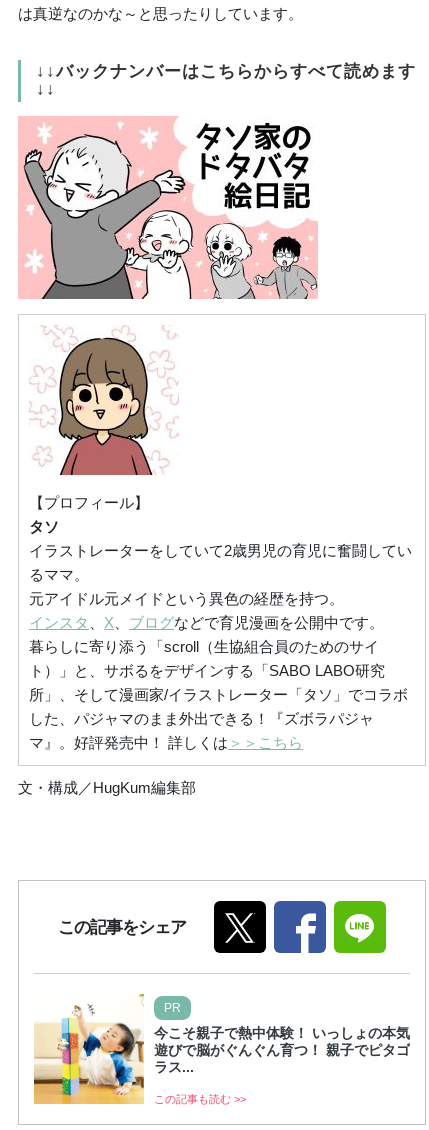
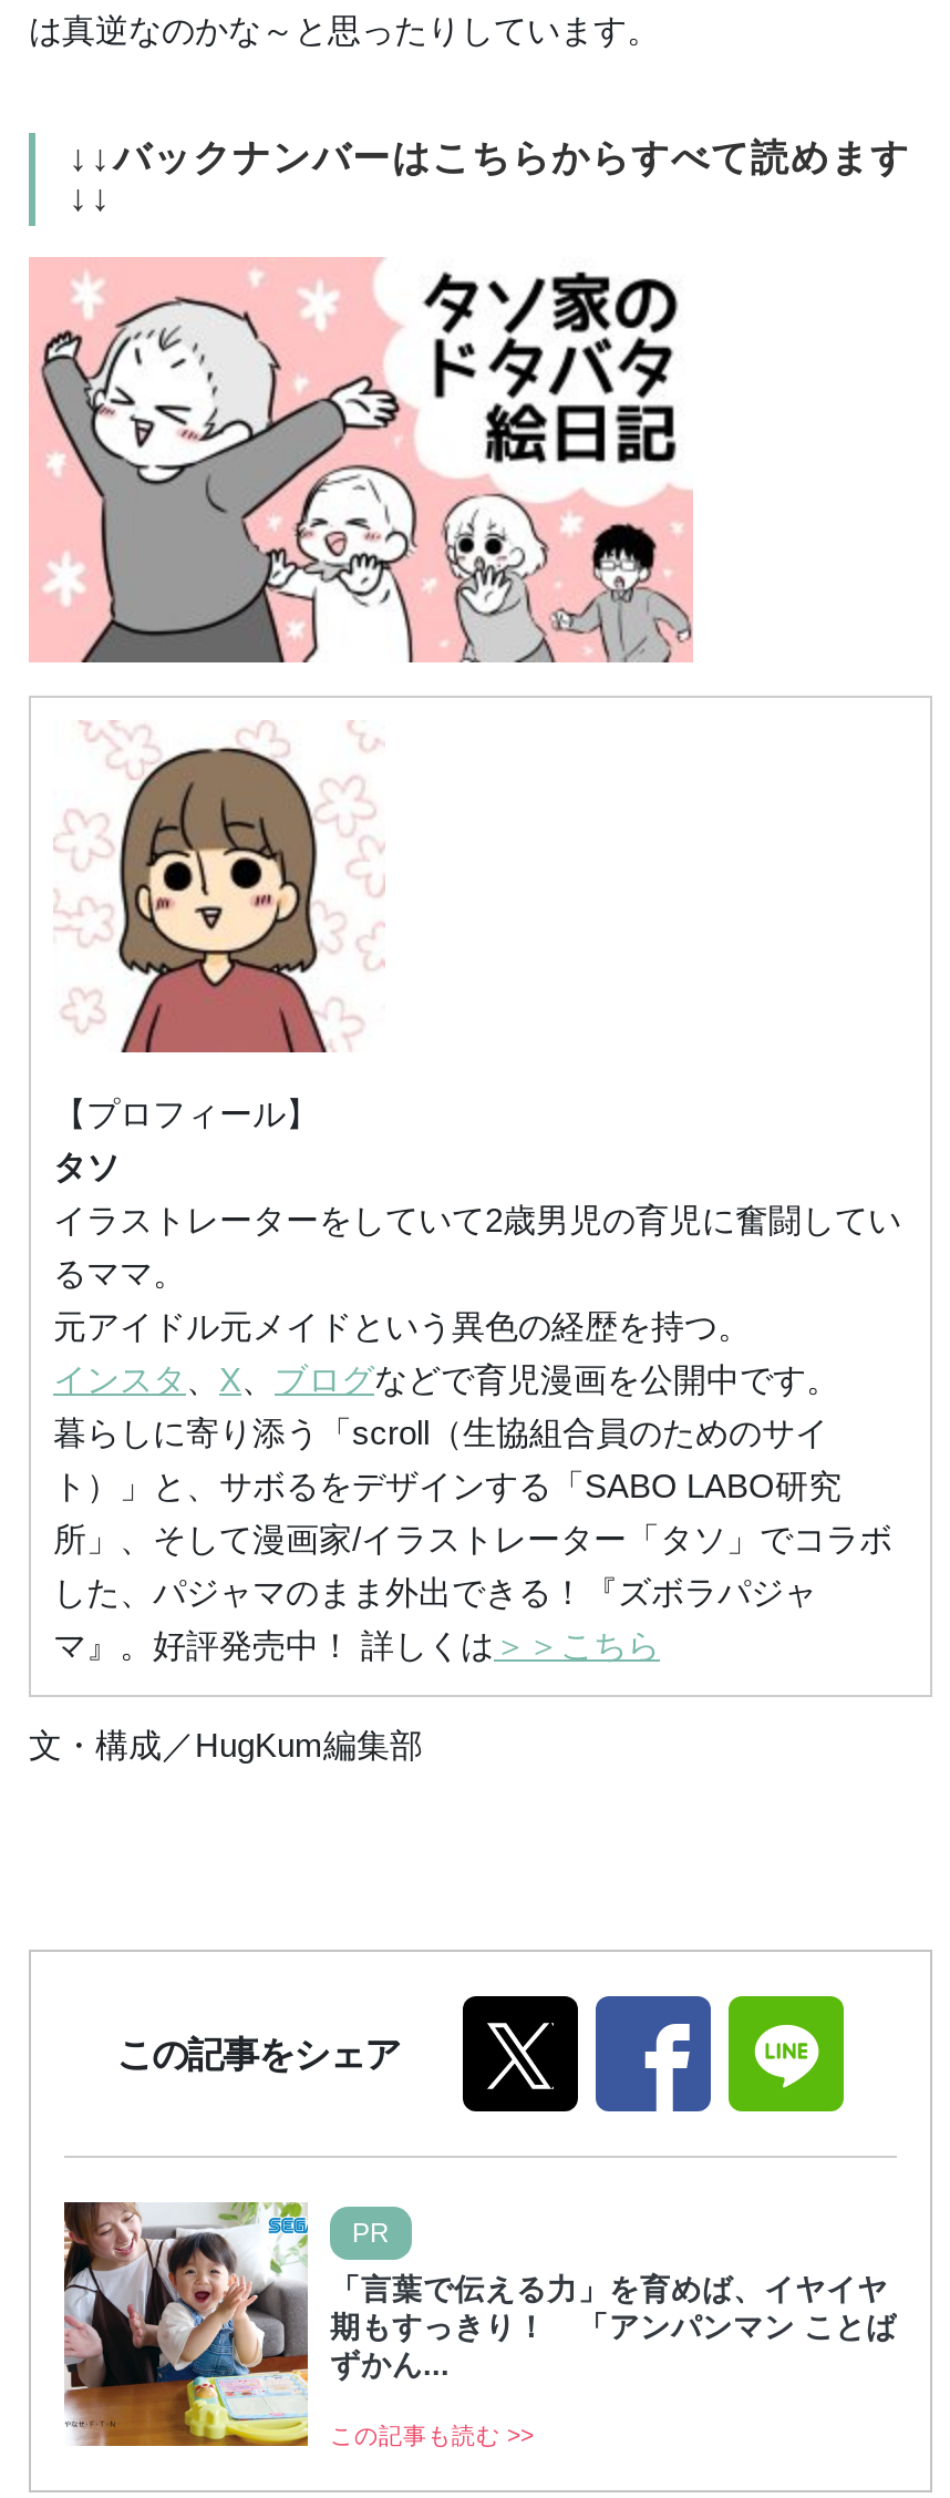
[33,994,410,1105] [image] | 今こそ親子で熱中体験！ いっしょの本気 | 遊びで脳がぐんぐん育つ！ 親子でピタゴ | ラス... -> [62,2200,897,2448] [image] | 「言葉で伝える力」を育めば、イヤイヤ | 期もすっきり！ 「アンパンマン ことば | ずかん...

